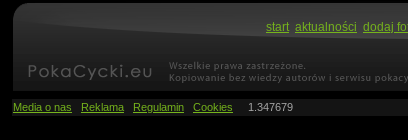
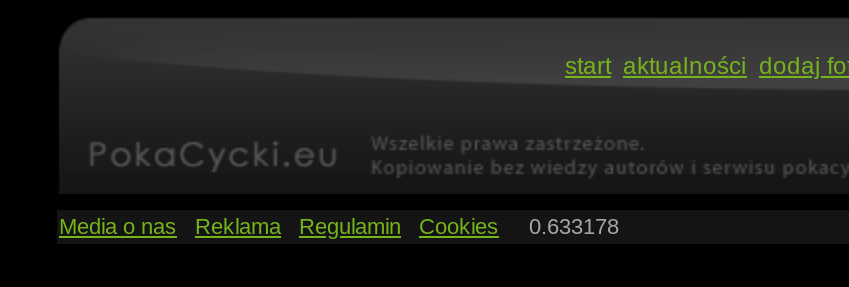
[13,101,293,113] Media o nas Reklama Regulamin Cookies 1.347679 -> [59,214,619,238] Media o nas Reklama Regulamin Cookies 0.633178

